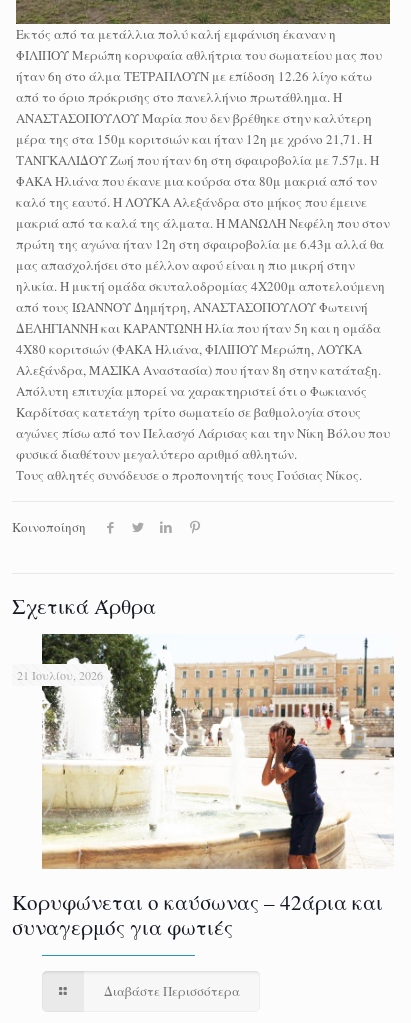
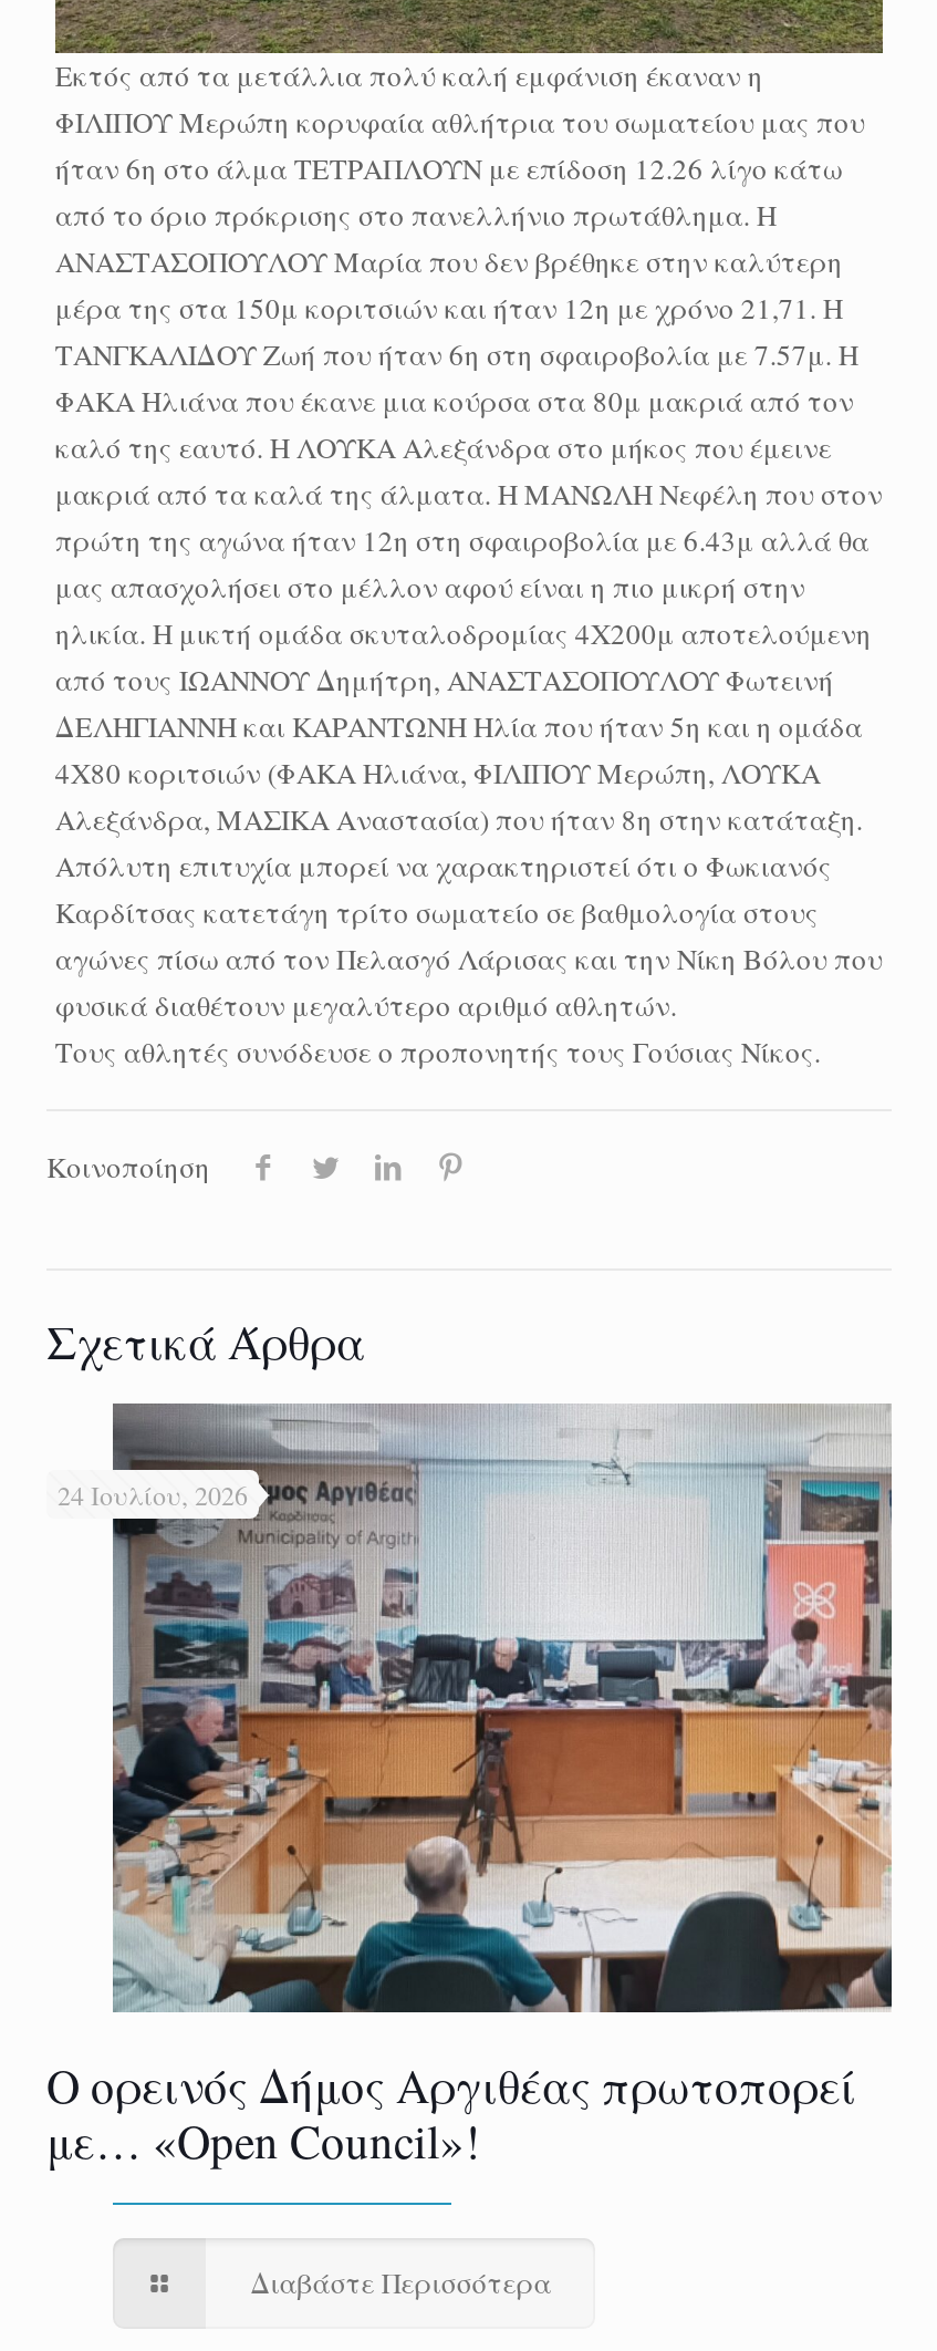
[17,634,394,870] [image] | 21 Ιουλίου, 2026 -> [58,1401,894,1948] [image] | 24 Ιουλίου, 2026
[12,888,383,941] Κορυφώνεται ο καύσωνας – 42άρια και | συναγερμός για φωτιές -> [46,2054,856,2172] Ο ορεινός Δήμος Αργιθέας πρωτοπορεί | με… «Open Council»!

